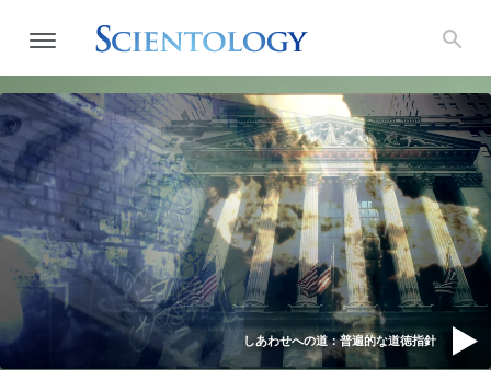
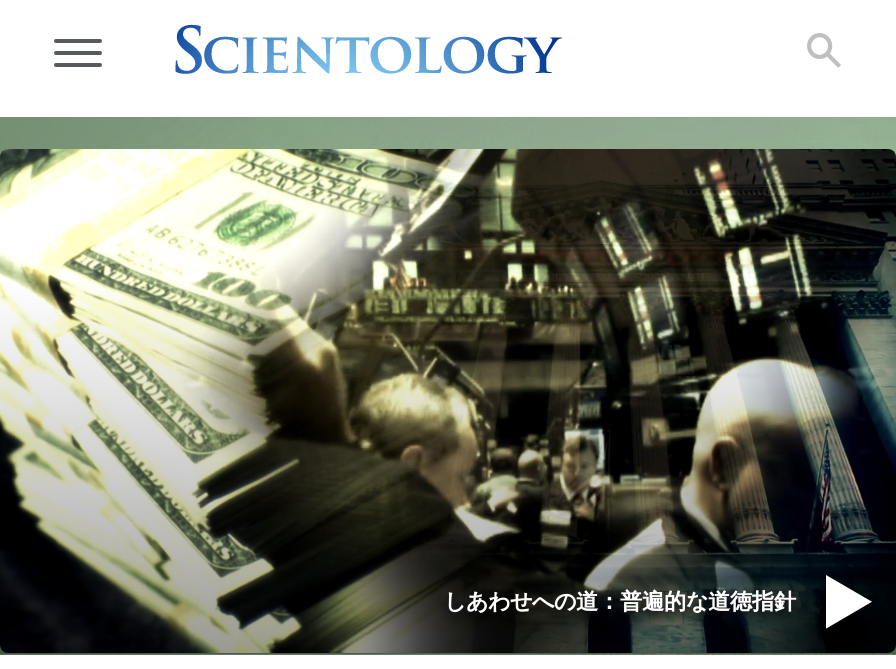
[3,92,488,370] [image] -> [6,147,890,655] [image]

